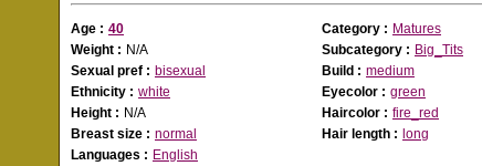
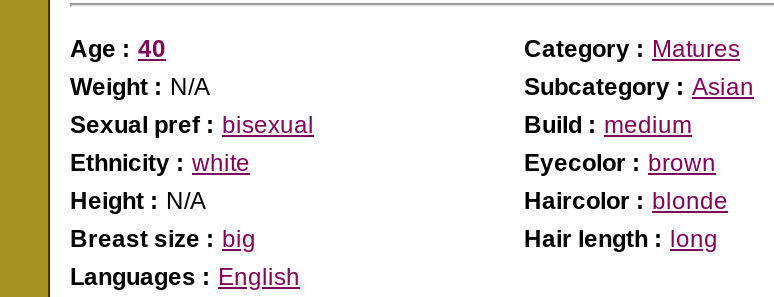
[322,42,463,58] Subcategory : Big_Tits -> [524,73,754,101] Subcategory : Asian
[322,84,426,100] Eyecolor : green -> [524,149,716,177] Eyecolor : brown
[322,105,439,121] Haircolor : fire_red -> [524,187,728,215] Haircolor : blonde
[71,126,197,142] Breast size : normal -> [70,225,256,253] Breast size : big

